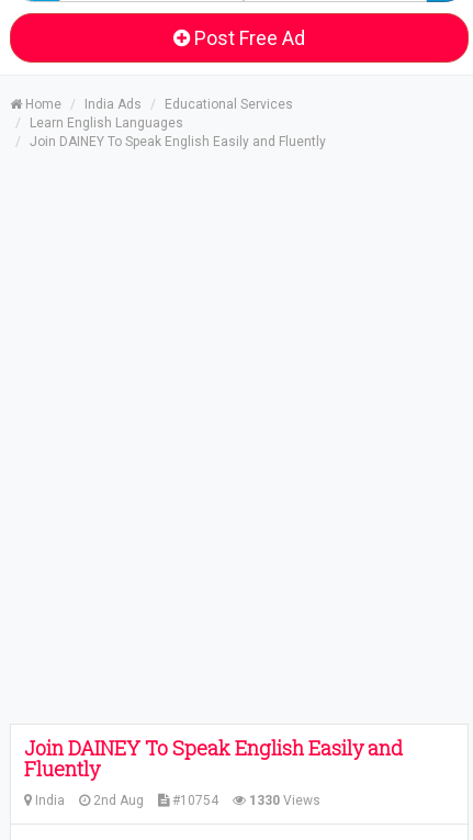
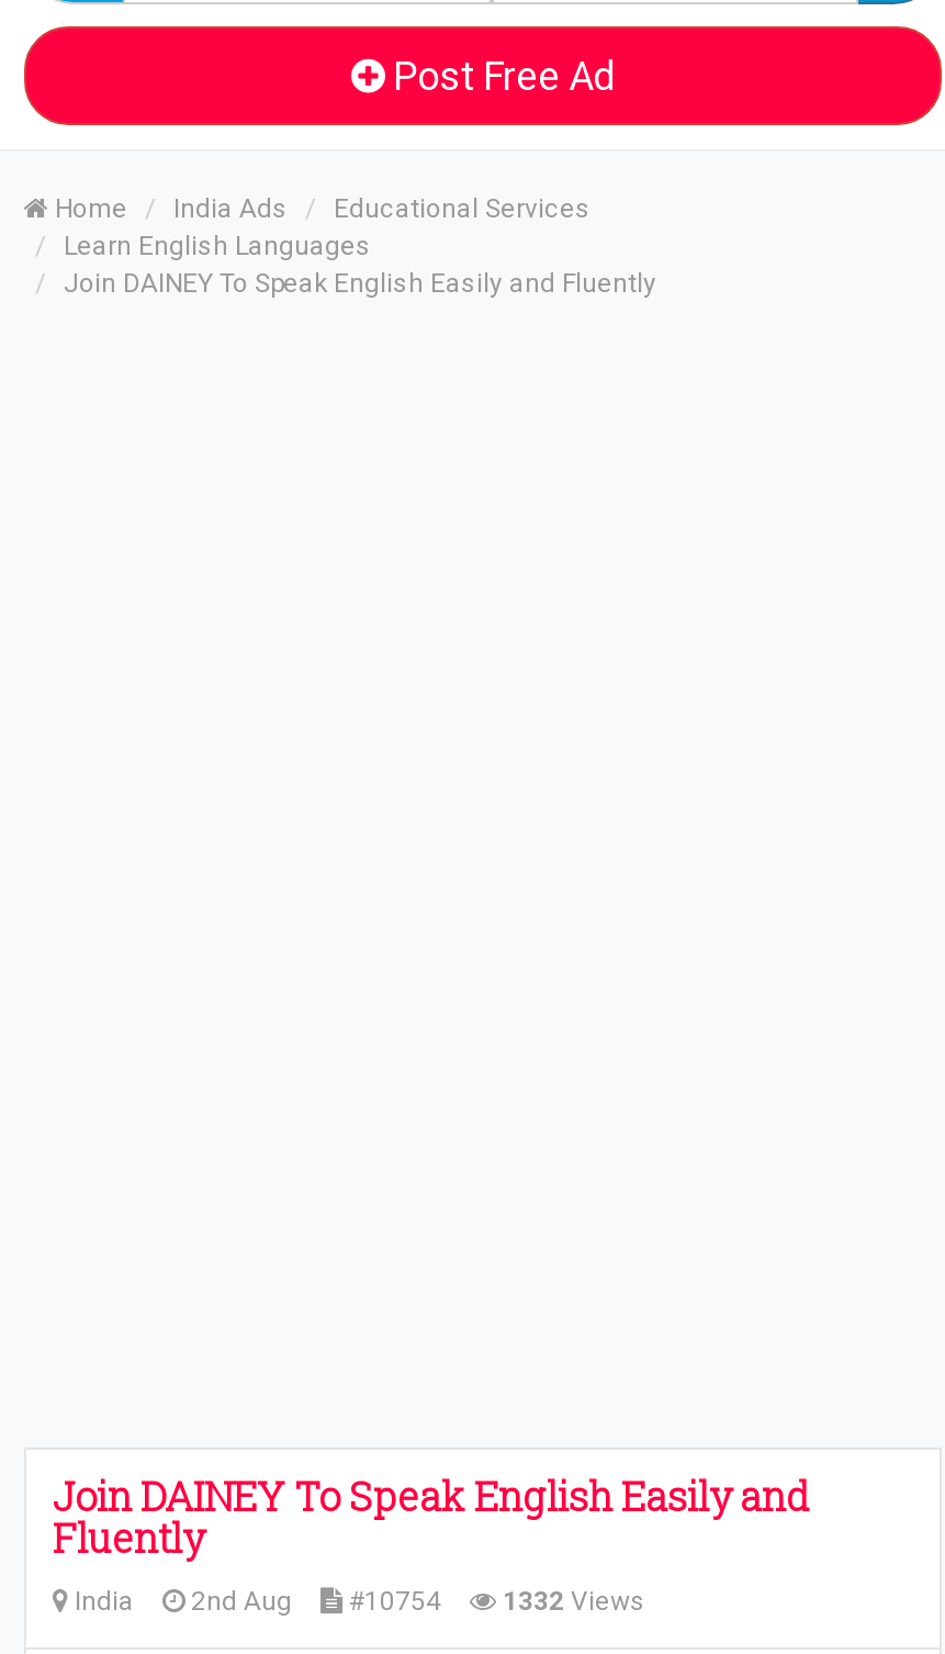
[32,793,320,808] India 2nd Aug #10754 1330 Views -> [68,1587,645,1617] India 2nd Aug #10754 1332 Views

